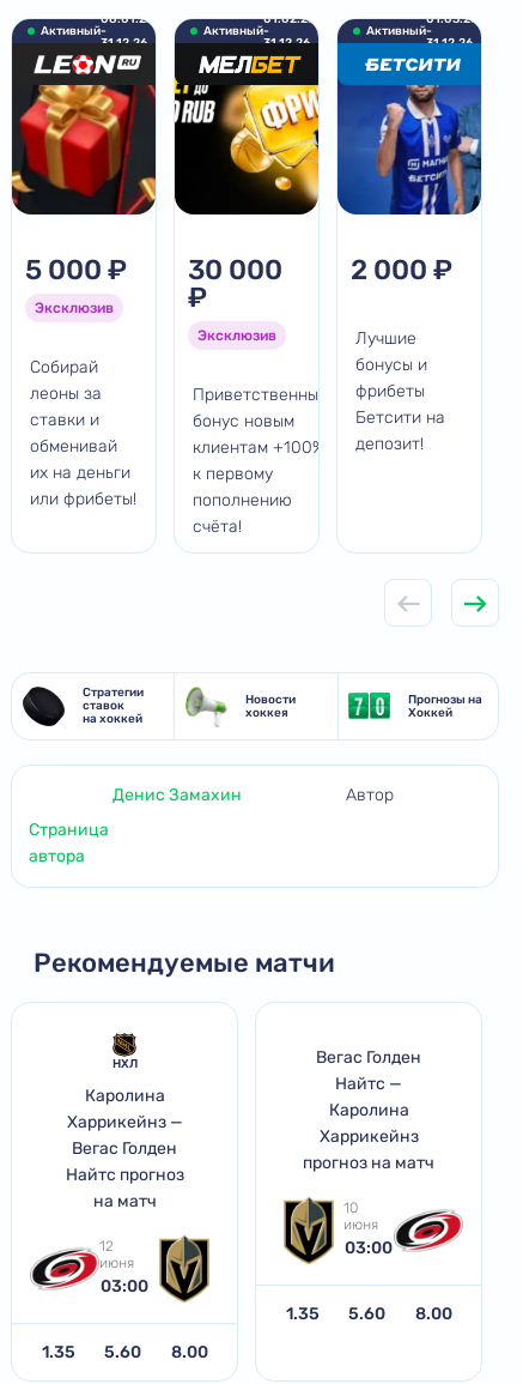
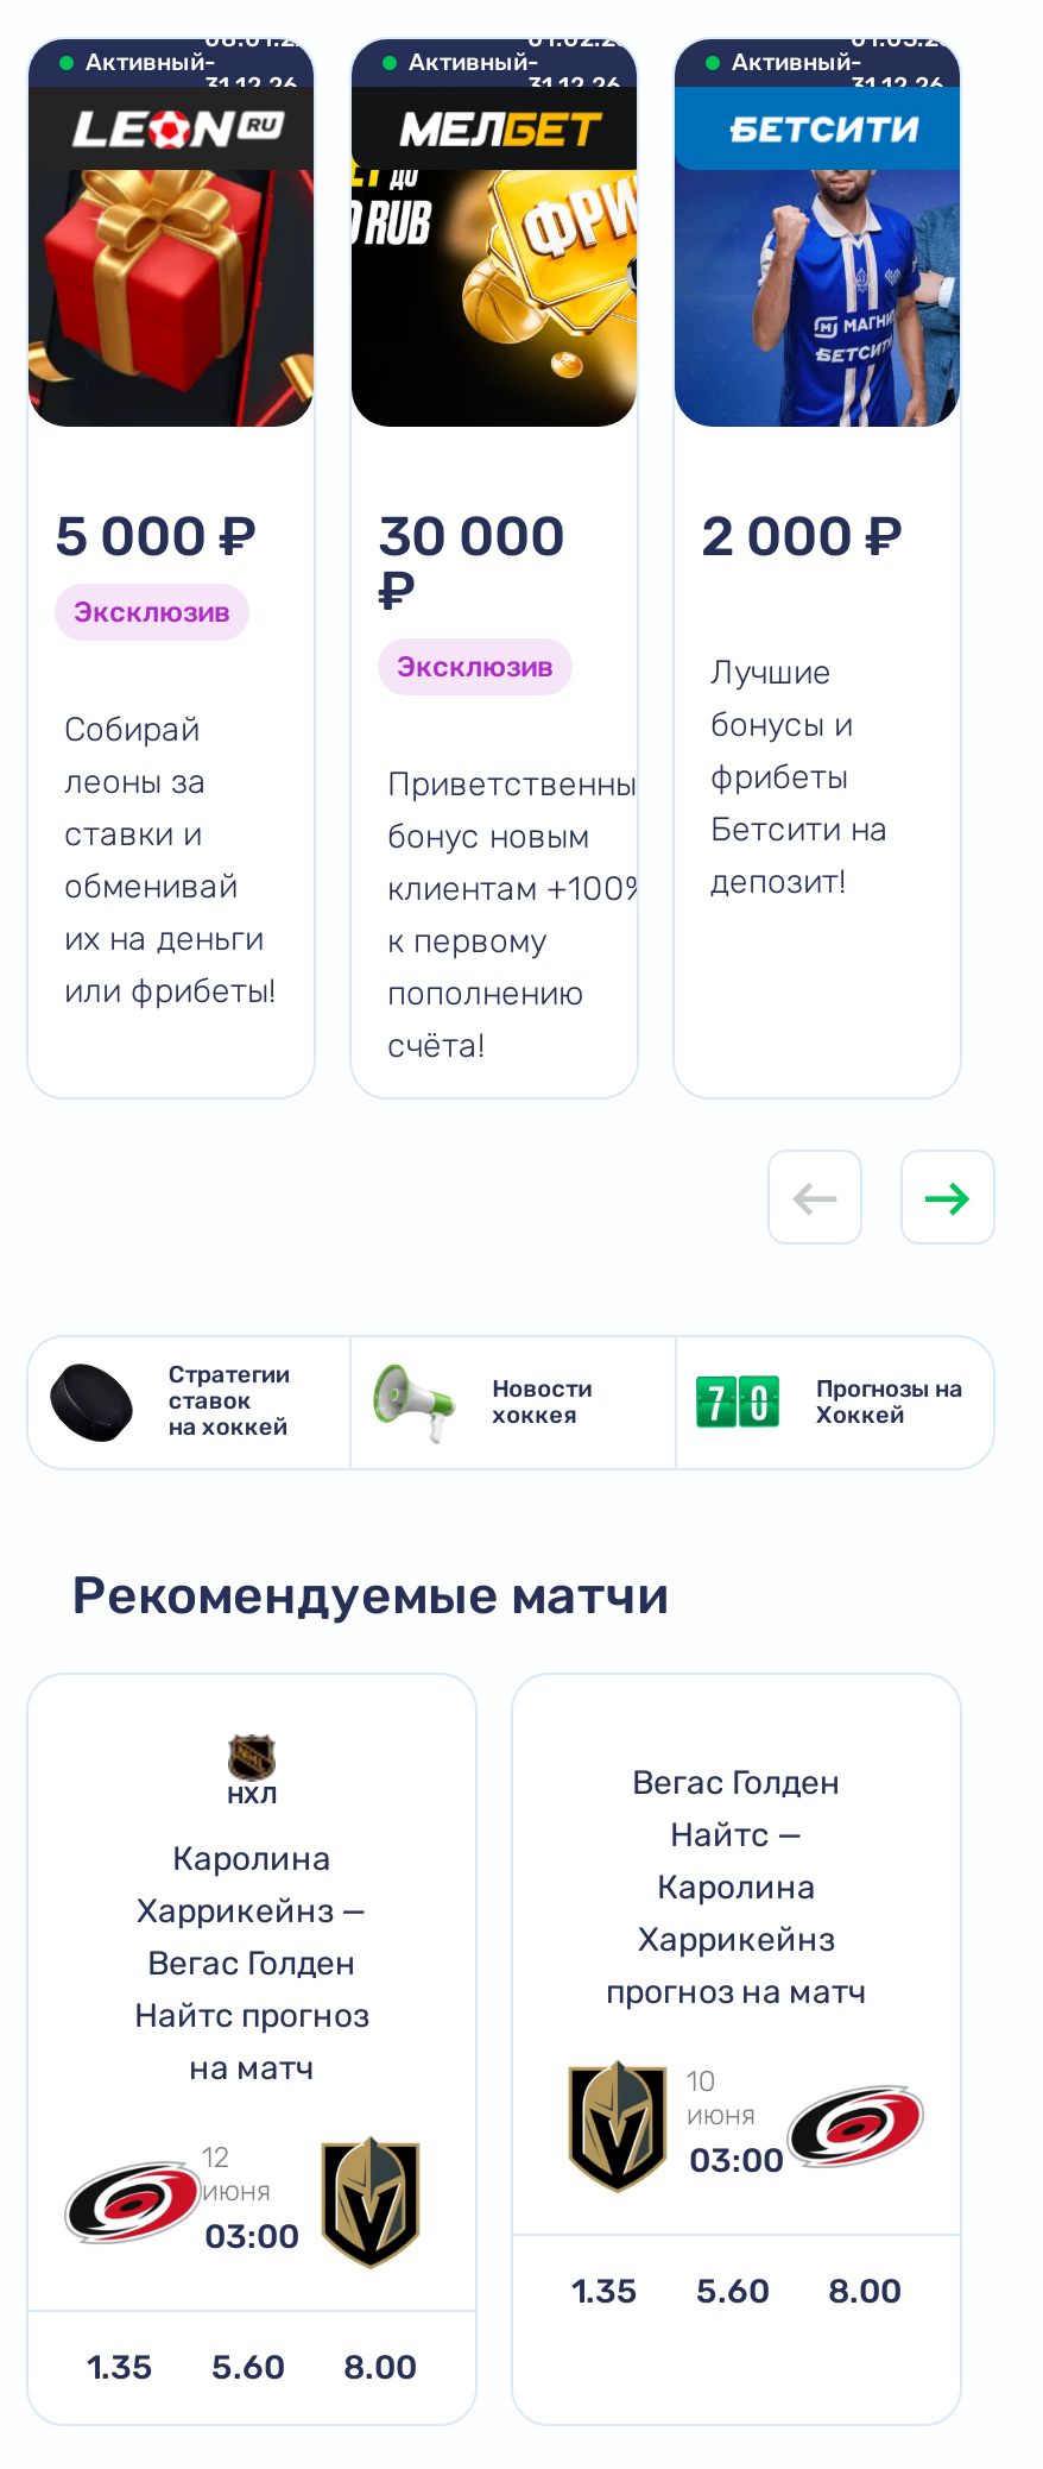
[29,785,394,867] Денис Замахин | Автор | Страница | автора -> none

